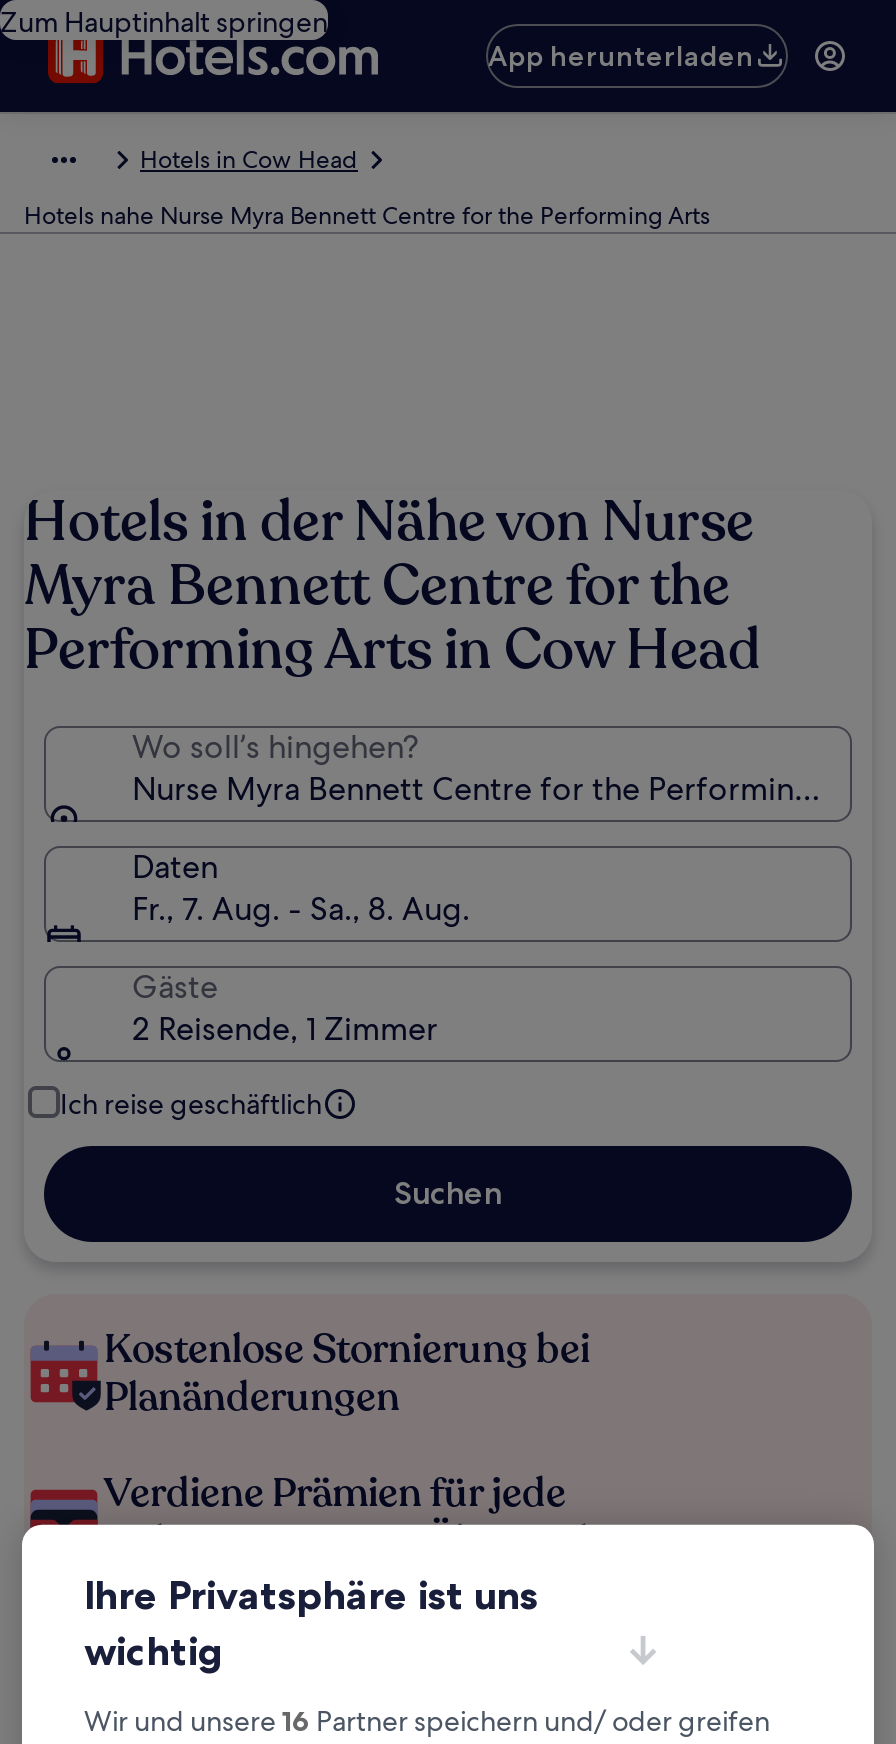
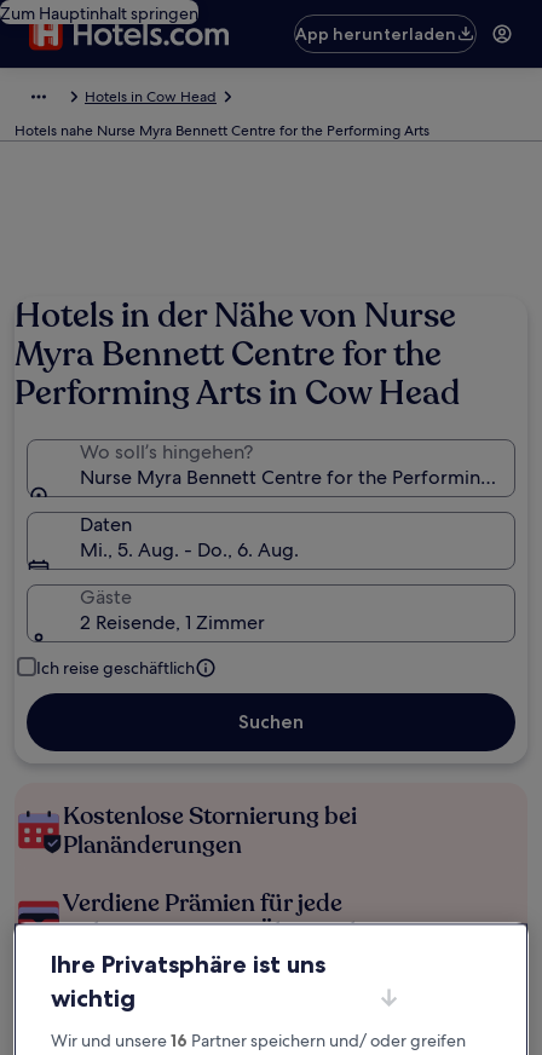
[132,888,470,930] Fr., 7. Aug. - Sa., 8. Aug. -> [80,537,299,563] Mi., 5. Aug. - Do., 6. Aug.

